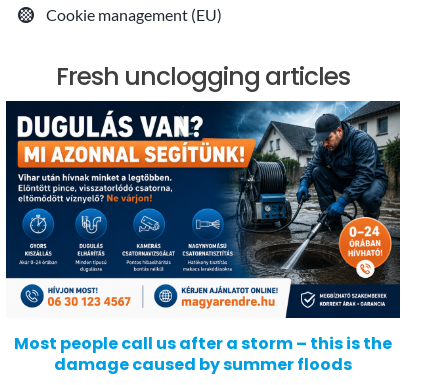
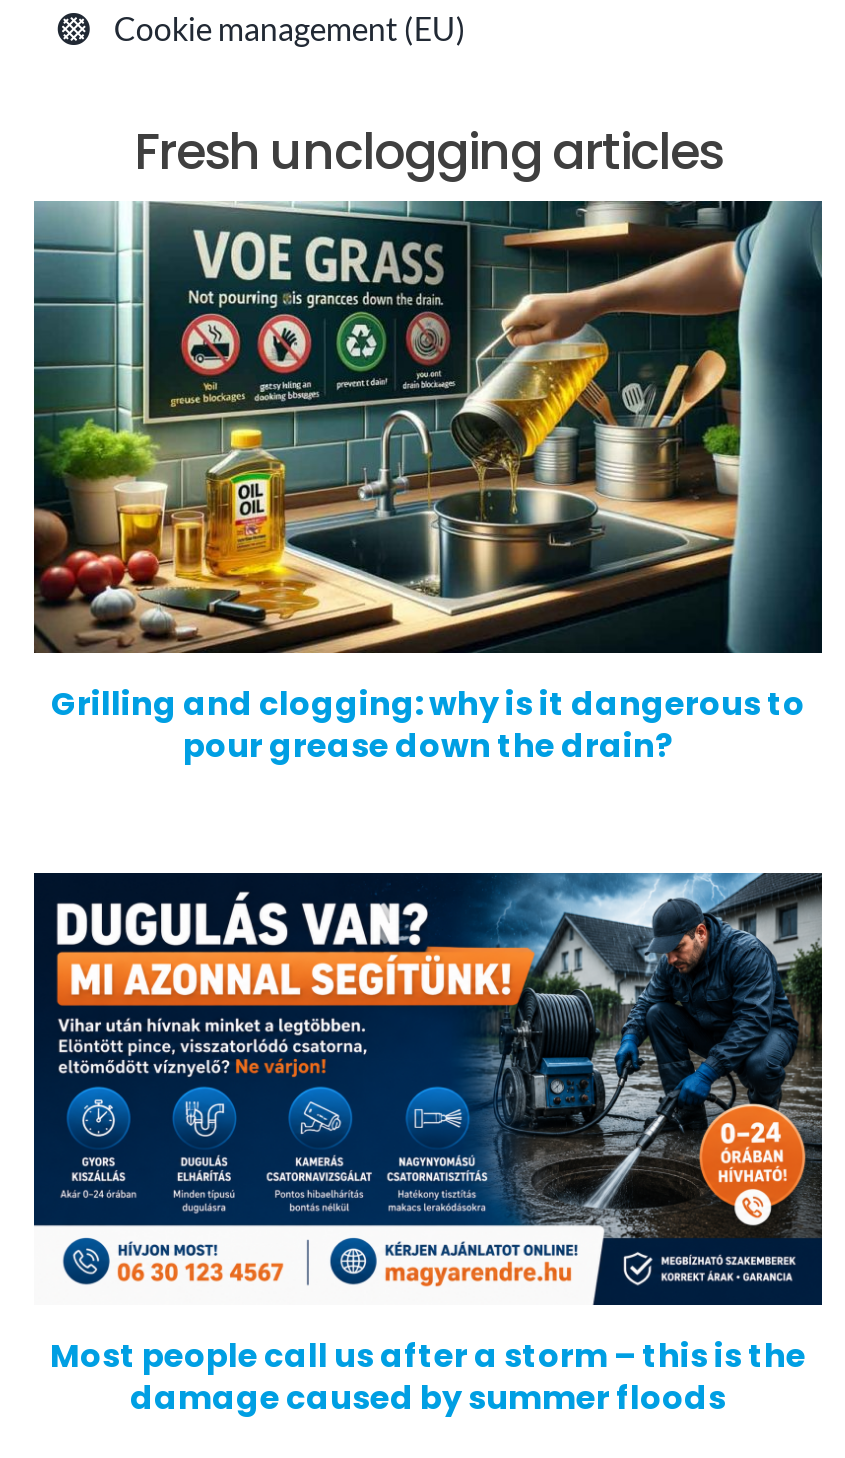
none -> [32,199,824,768] [image] | Grilling and clogging: why is it dangerous to | pour grease down the drain?

